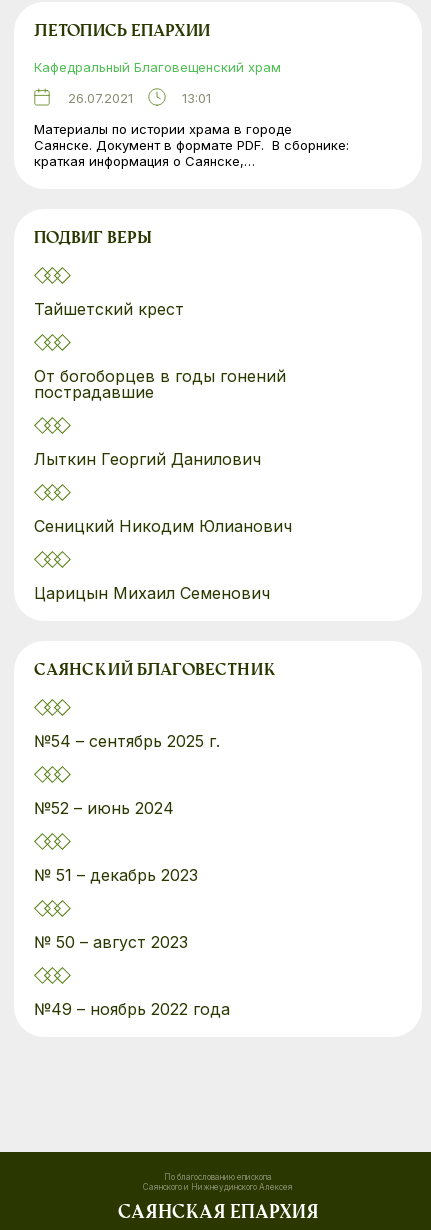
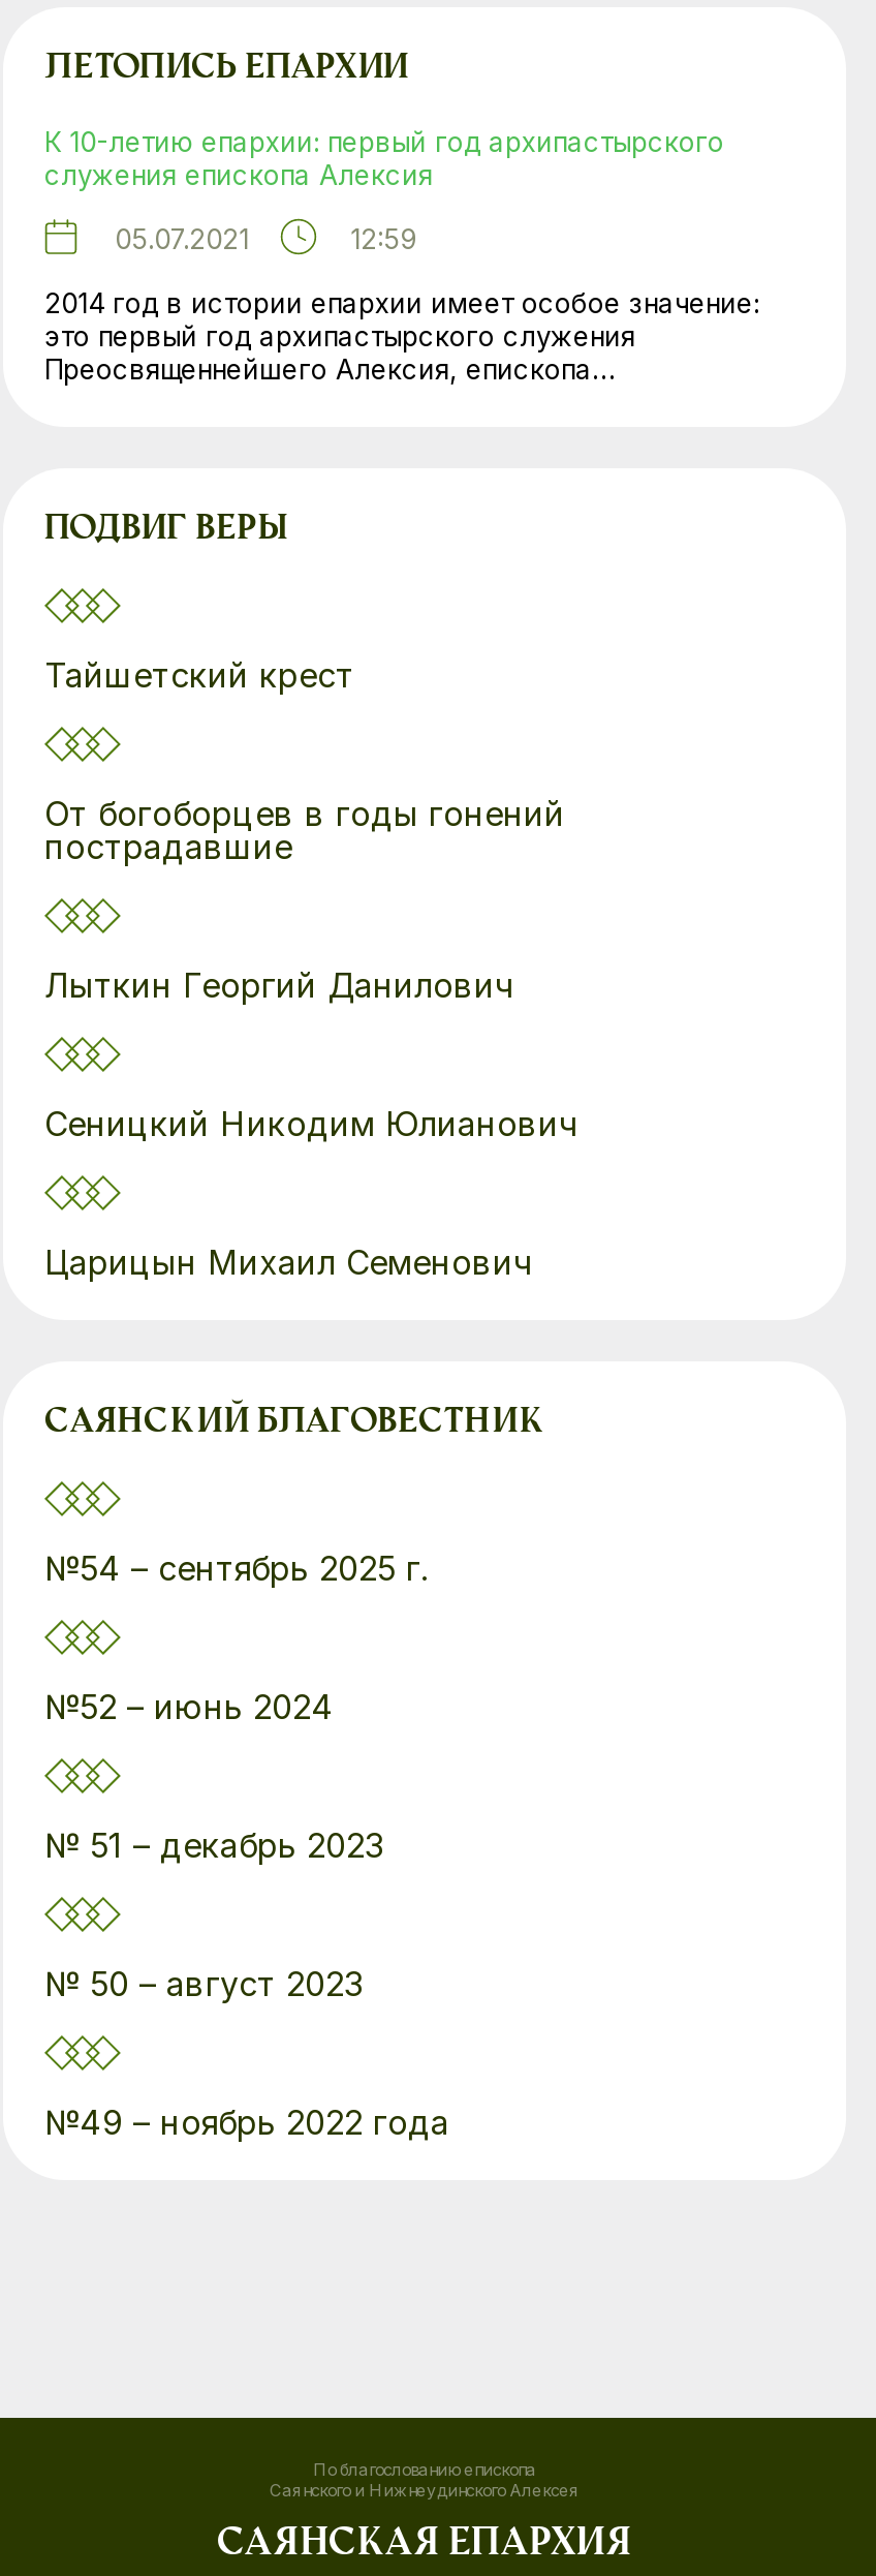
[34,59,281,75] Кафедральный Благовещенский храм -> [44,125,724,191] К 10-летию епархии: первый год архипастырского | служения епископа Алексия
[68,90,211,106] 26.07.2021 | 13:01 -> [115,222,416,255] 05.07.2021 | 12:59
[34,121,349,169] Материалы по истории храма в городе | Саянске. Документ в формате PDF. В сборнике: | краткая информация о Саянске,… -> [44,286,759,385] 2014 год в истории епархии имеет особое значение: | это первый год архипастырского служения | Преосвященнейшего Алексия, епископа…

